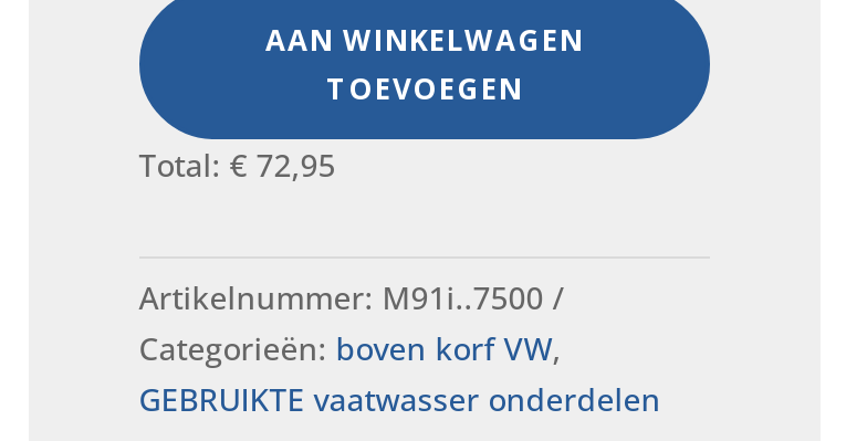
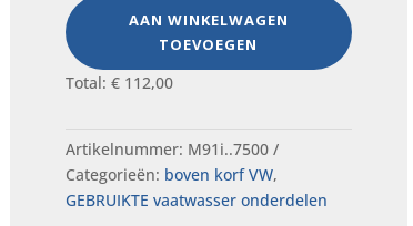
[139,144,336,186] Total: €72,95 -> [65,72,173,93] Total: €112,00

